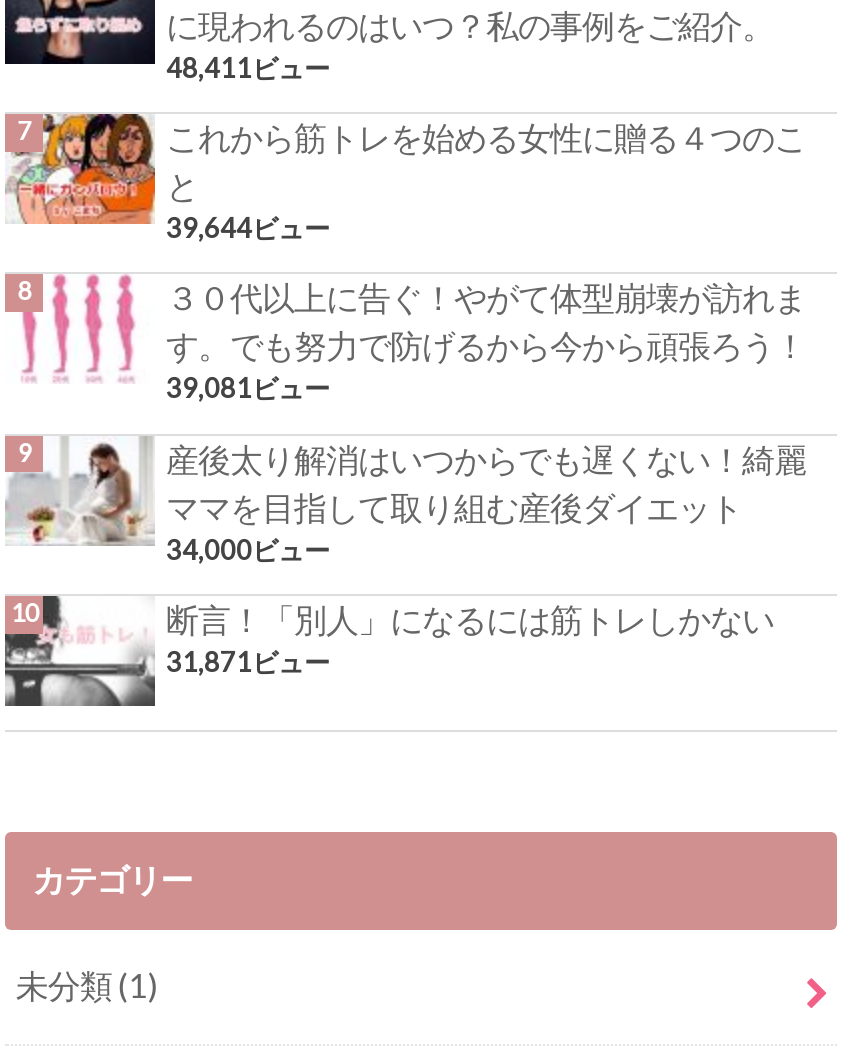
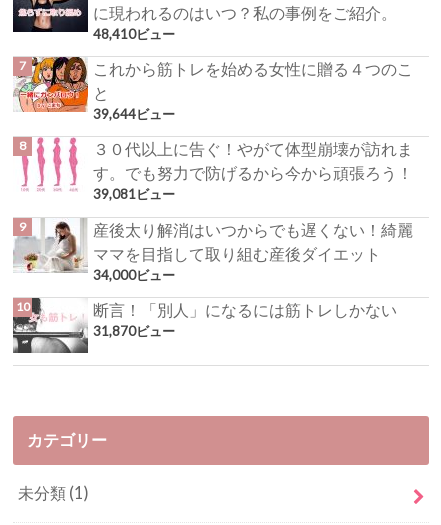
[166,51,330,83] 48,411ビュー -> [93,26,175,42] 48,410ビュー
[166,646,330,678] 31,871ビュー -> [93,323,175,339] 31,870ビュー

